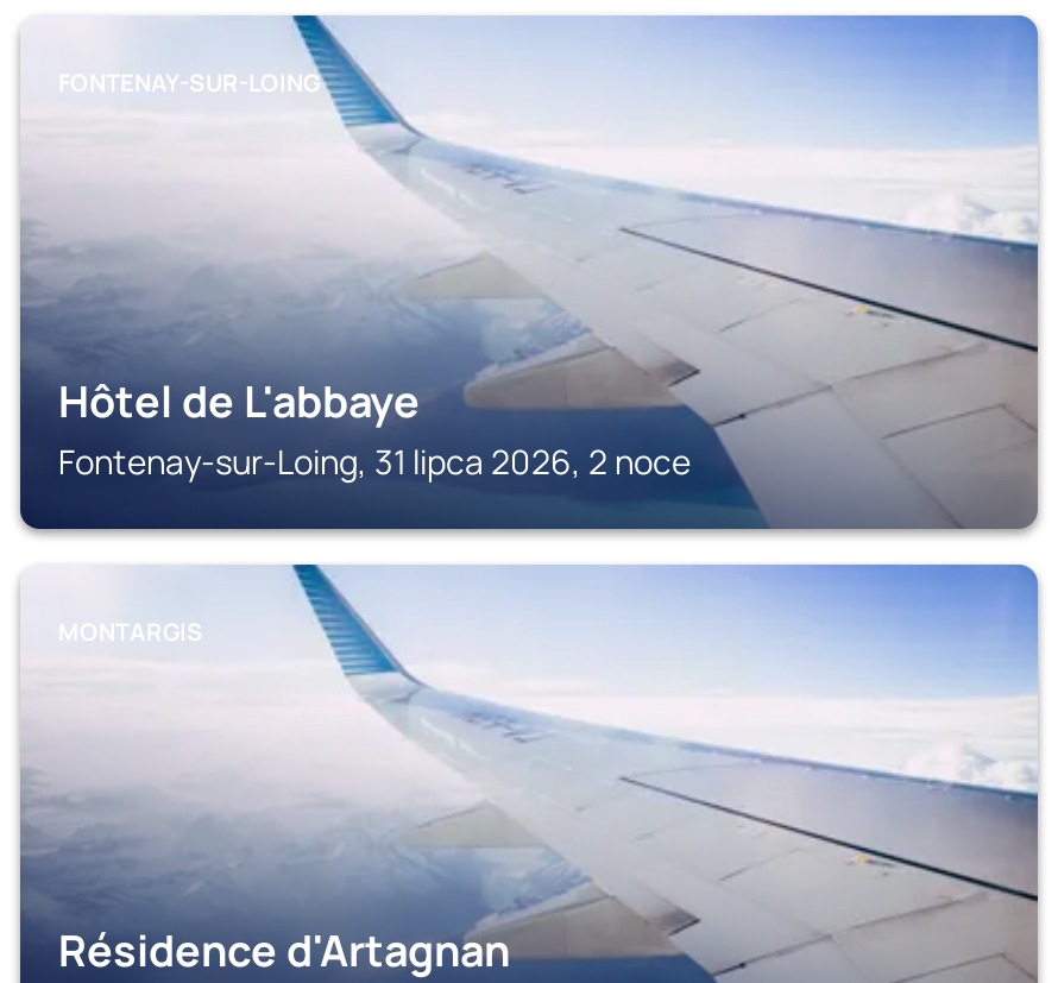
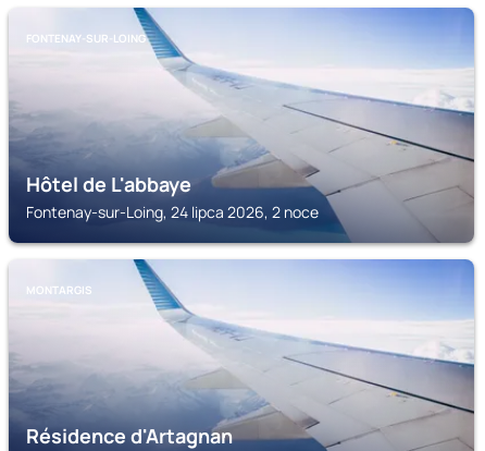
[58,439,691,484] Fontenay-sur-Loing, 31 lipca 2026, 2 noce -> [26,202,319,222] Fontenay-sur-Loing, 24 lipca 2026, 2 noce

